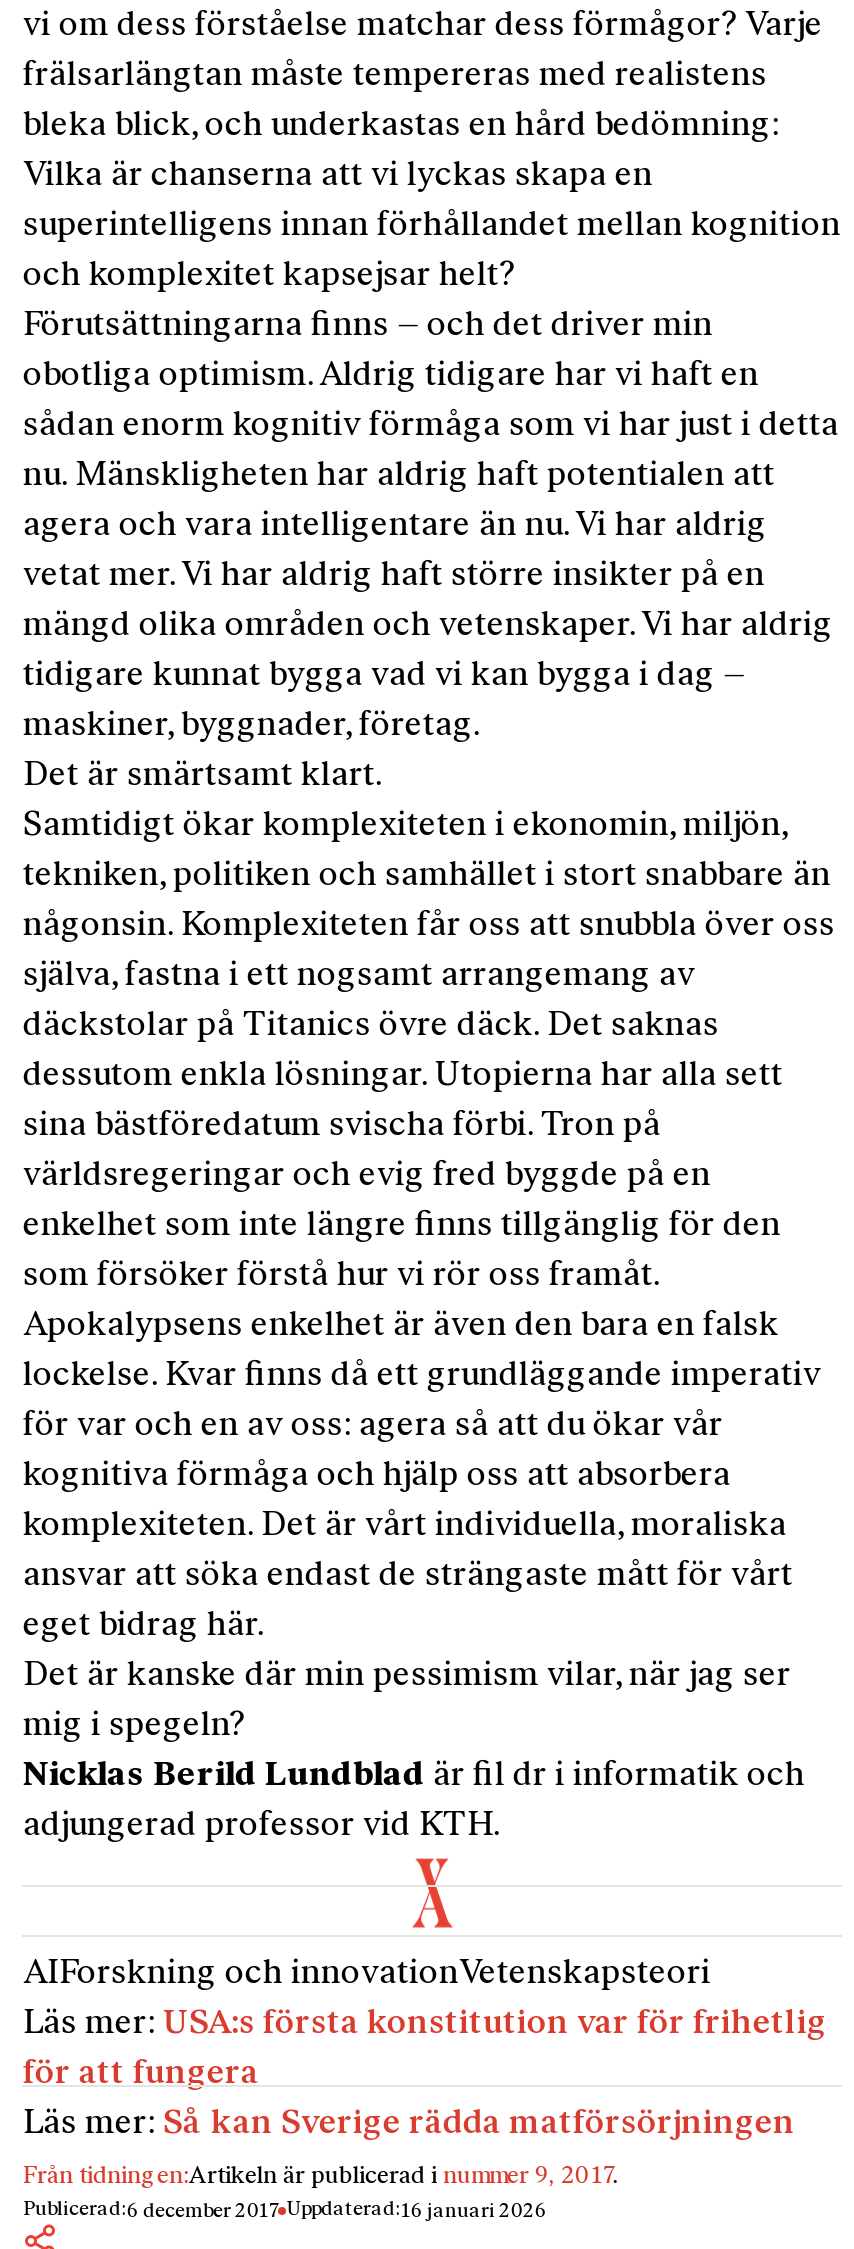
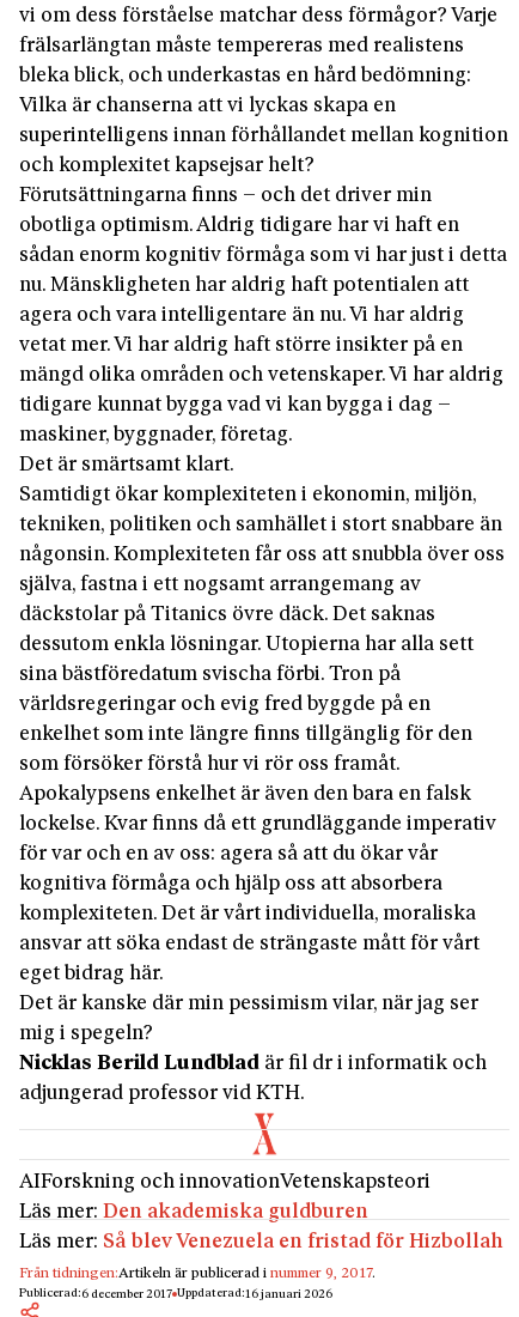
[23,2007,827,2141] Läs mer: USA:s första konstitution var för frihetlig | för att fungera | Läs mer: Så kan Sverige rädda matförsörjningen -> [19,1202,504,1252] Läs mer: Den akademiska guldburen | Läs mer: Så blev Venezuela en fristad för Hizbollah

